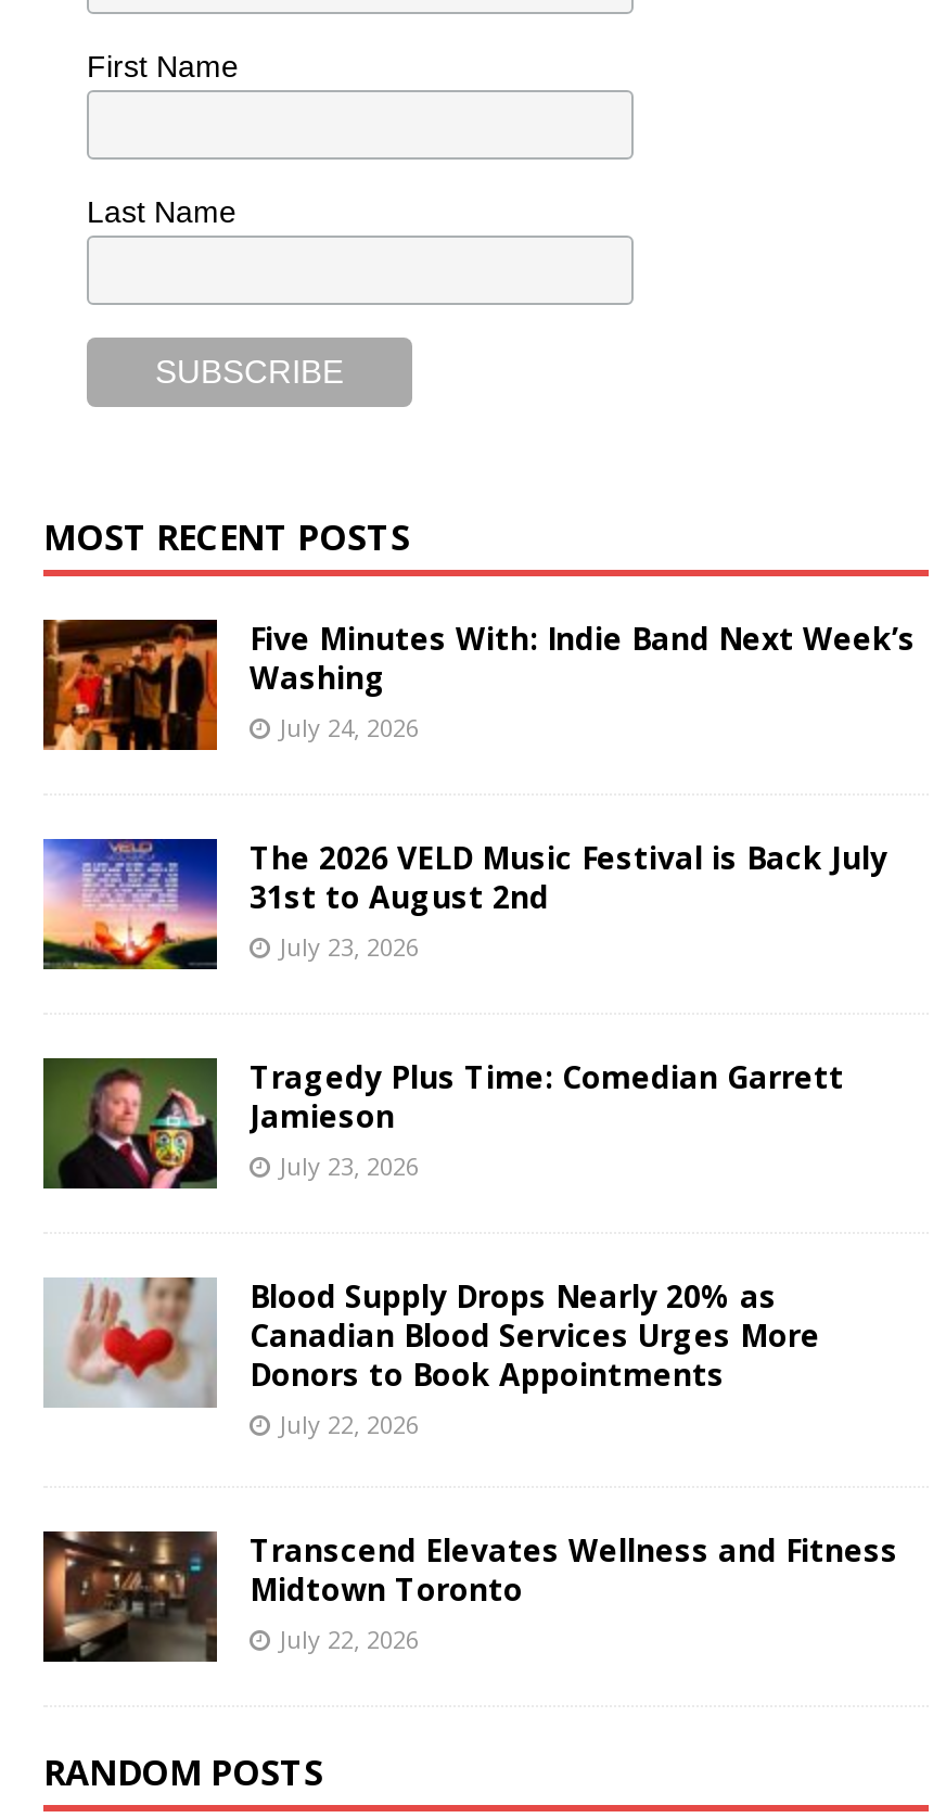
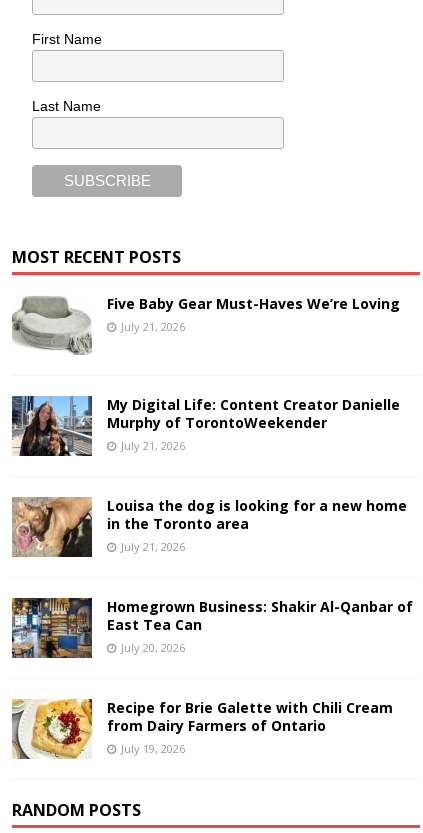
[41,618,916,752] [image] | Five Minutes With: Indie Band Next Week’s | Washing | July 24, 2026 -> [11,293,400,355] [image] | Five Baby Gear Must-Haves We’re Loving | July 21, 2026
[43,837,887,971] [image] | The 2026 VELD Music Festival is Back July | 31st to August 2nd | July 23, 2026 -> [11,394,400,457] [image] | My Digital Life: Content Creator Danielle | Murphy of TorontoWeekender | July 21, 2026
[43,1056,844,1191] [image] | Tragedy Plus Time: Comedian Garrett | Jamieson | July 23, 2026 -> [11,495,407,558] [image] | Louisa the dog is looking for a new home | in the Toronto area | July 21, 2026
[43,1275,820,1441] [image] | Blood Supply Drops Nearly 20% as | Canadian Blood Services Urges More | Donors to Book Appointments | July 22, 2026 -> [11,596,413,659] [image] | Homegrown Business: Shakir Al-Qanbar of | East Tea Can | July 20, 2026
[41,1529,898,1664] [image] | Transcend Elevates Wellness and Fitness | Midtown Toronto | July 22, 2026 -> [11,697,393,760] [image] | Recipe for Brie Galette with Chili Cream | from Dairy Farmers of Ontario | July 19, 2026

